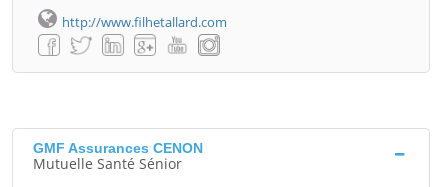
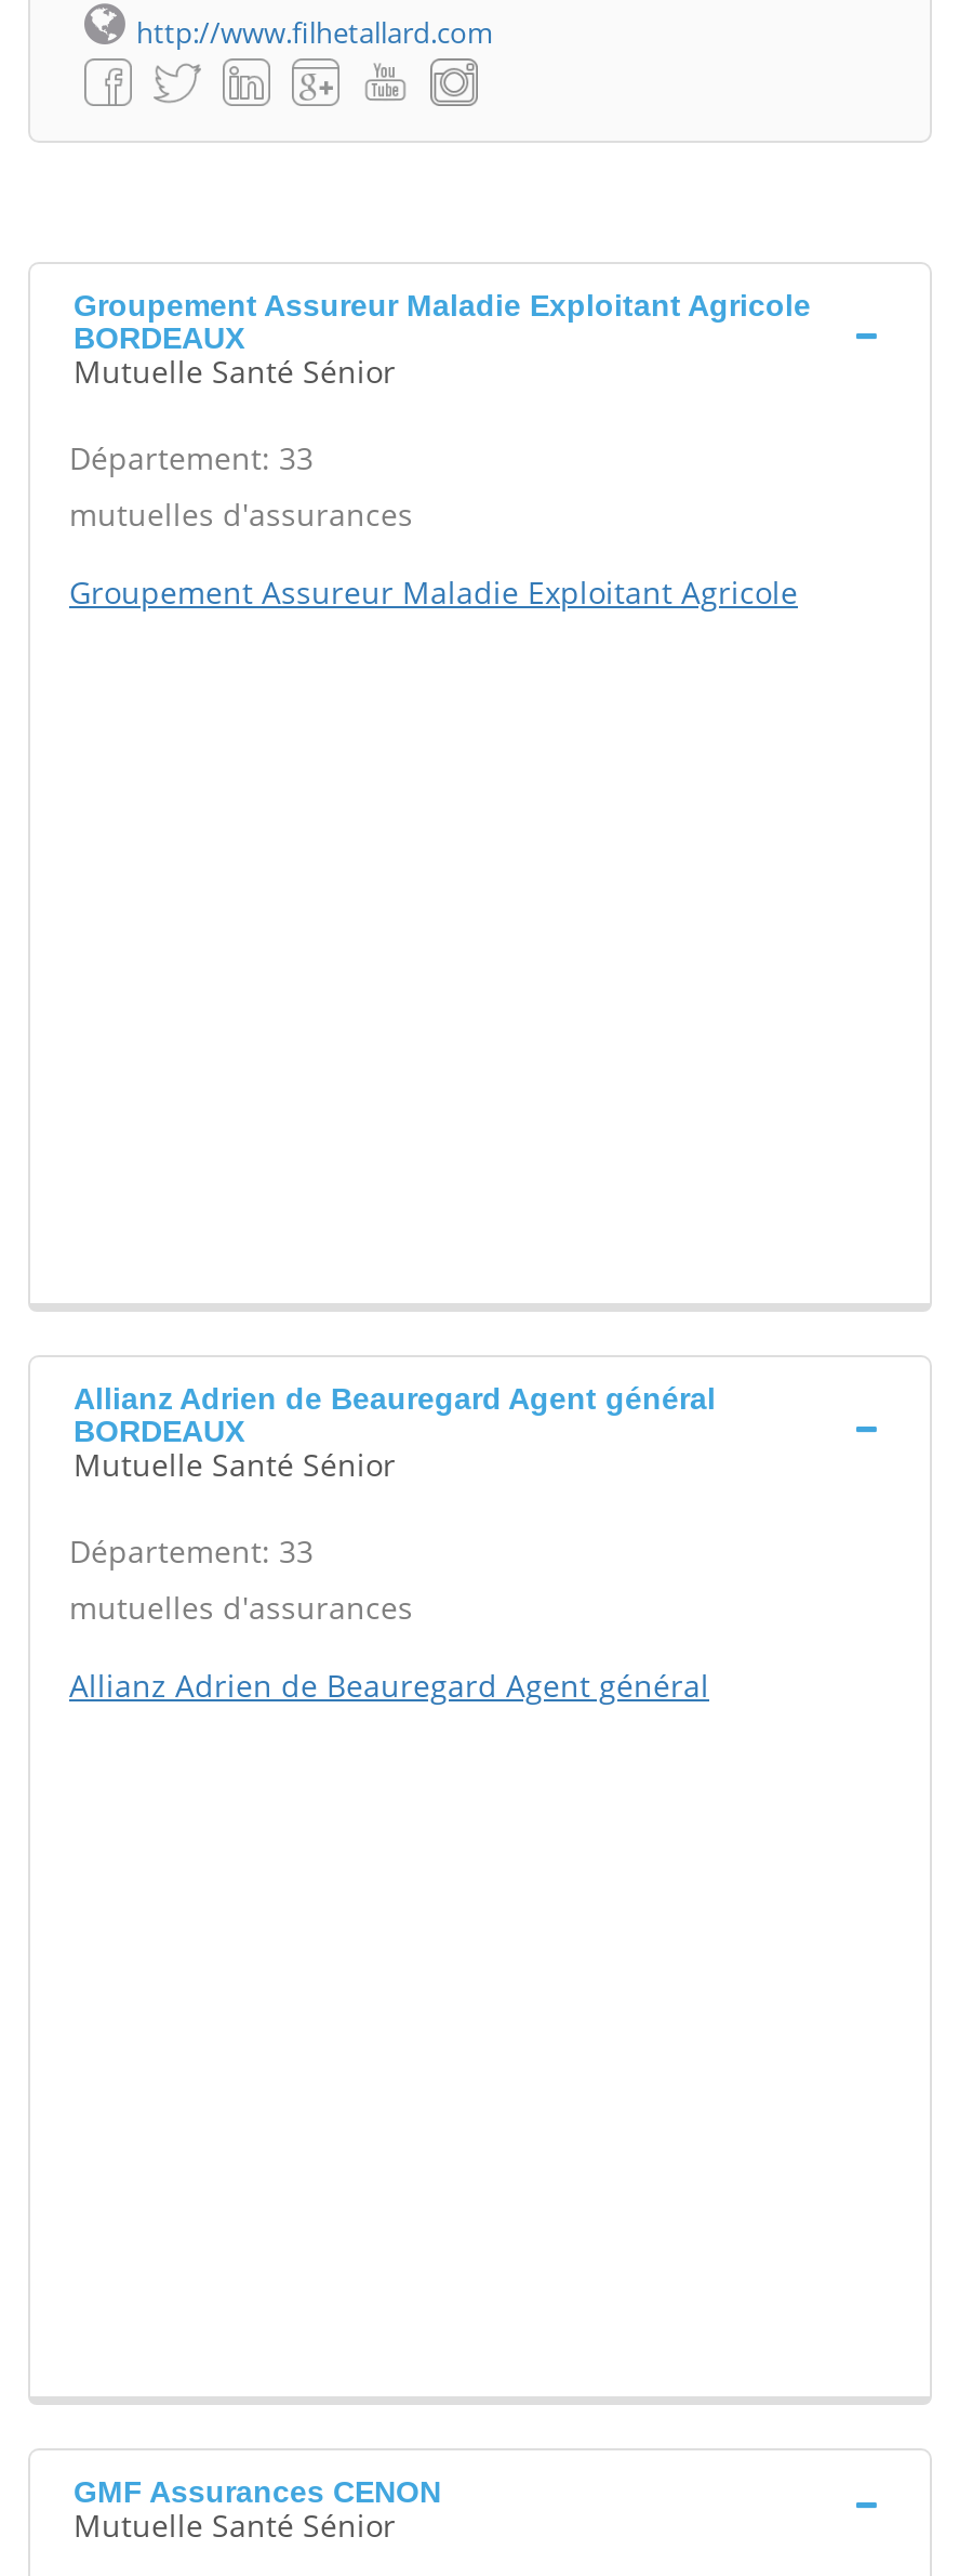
none -> [69,288,811,613] Groupement Assureur Maladie Exploitant Agricole | BORDEAUX | Mutuelle Santé Sénior | Département: 33 | mutuelles d'assurances | Groupement Assureur Maladie Exploitant Agricole
none -> [69,1382,716,1706] Allianz Adrien de Beauregard Agent général | BORDEAUX | Mutuelle Santé Sénior | Département: 33 | mutuelles d'assurances | Allianz Adrien de Beauregard Agent général

